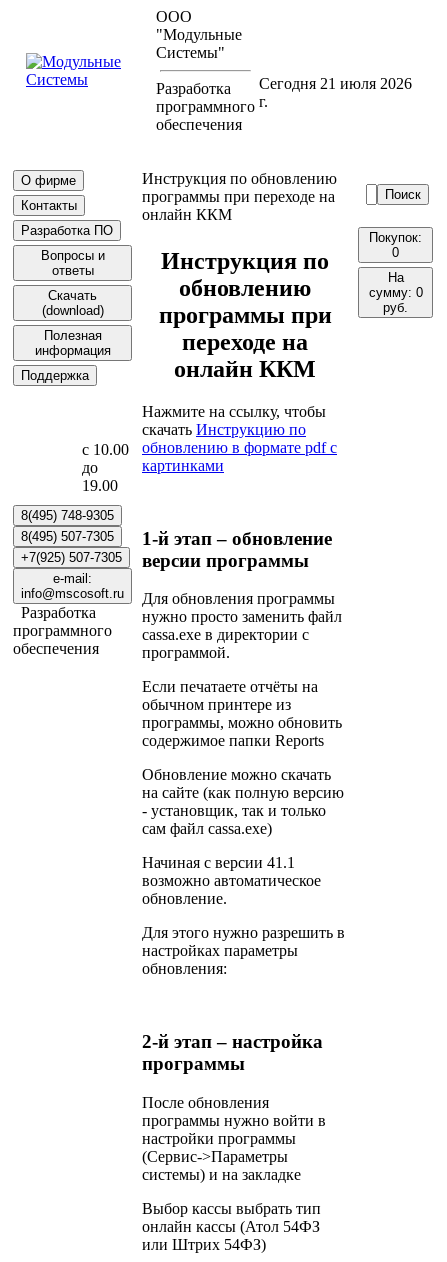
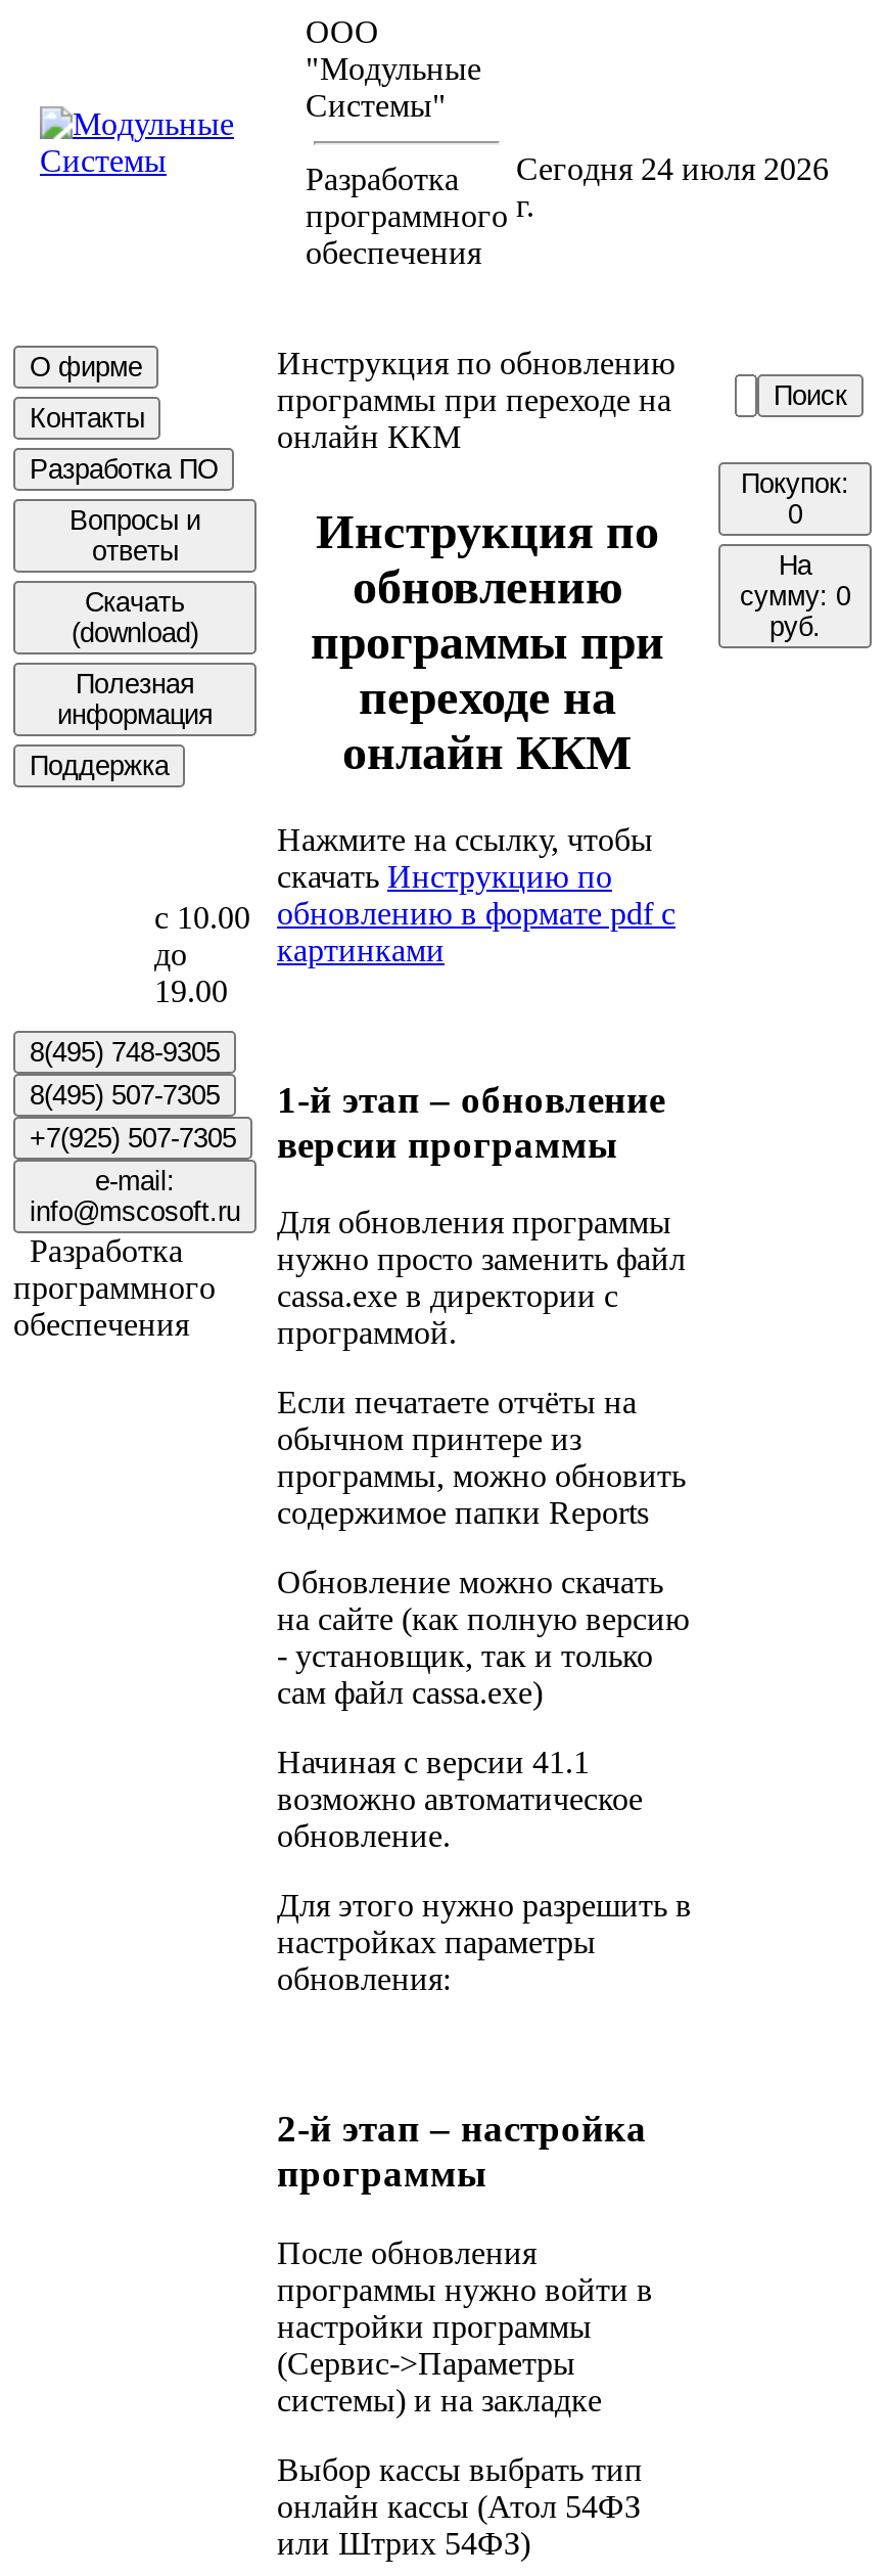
[156,75,412,97] Разработка Сегодня 21 июля 2026 -> [306,151,829,196] Разработка Сегодня 24 июля 2026

